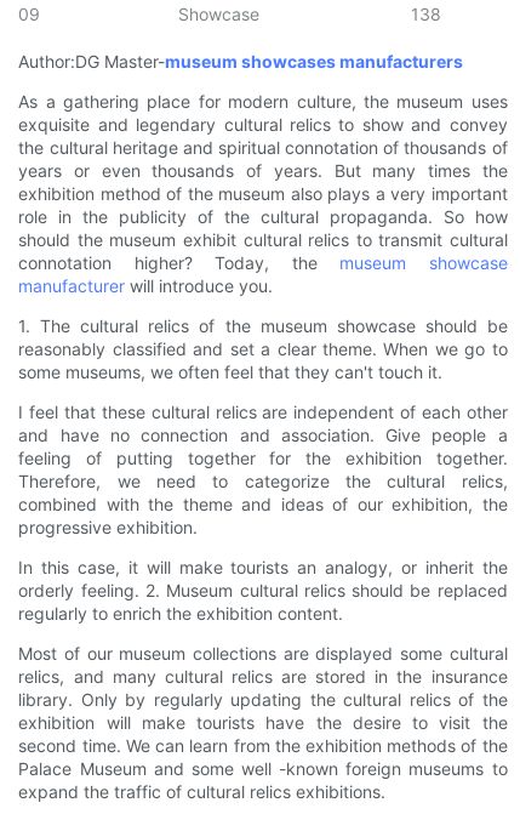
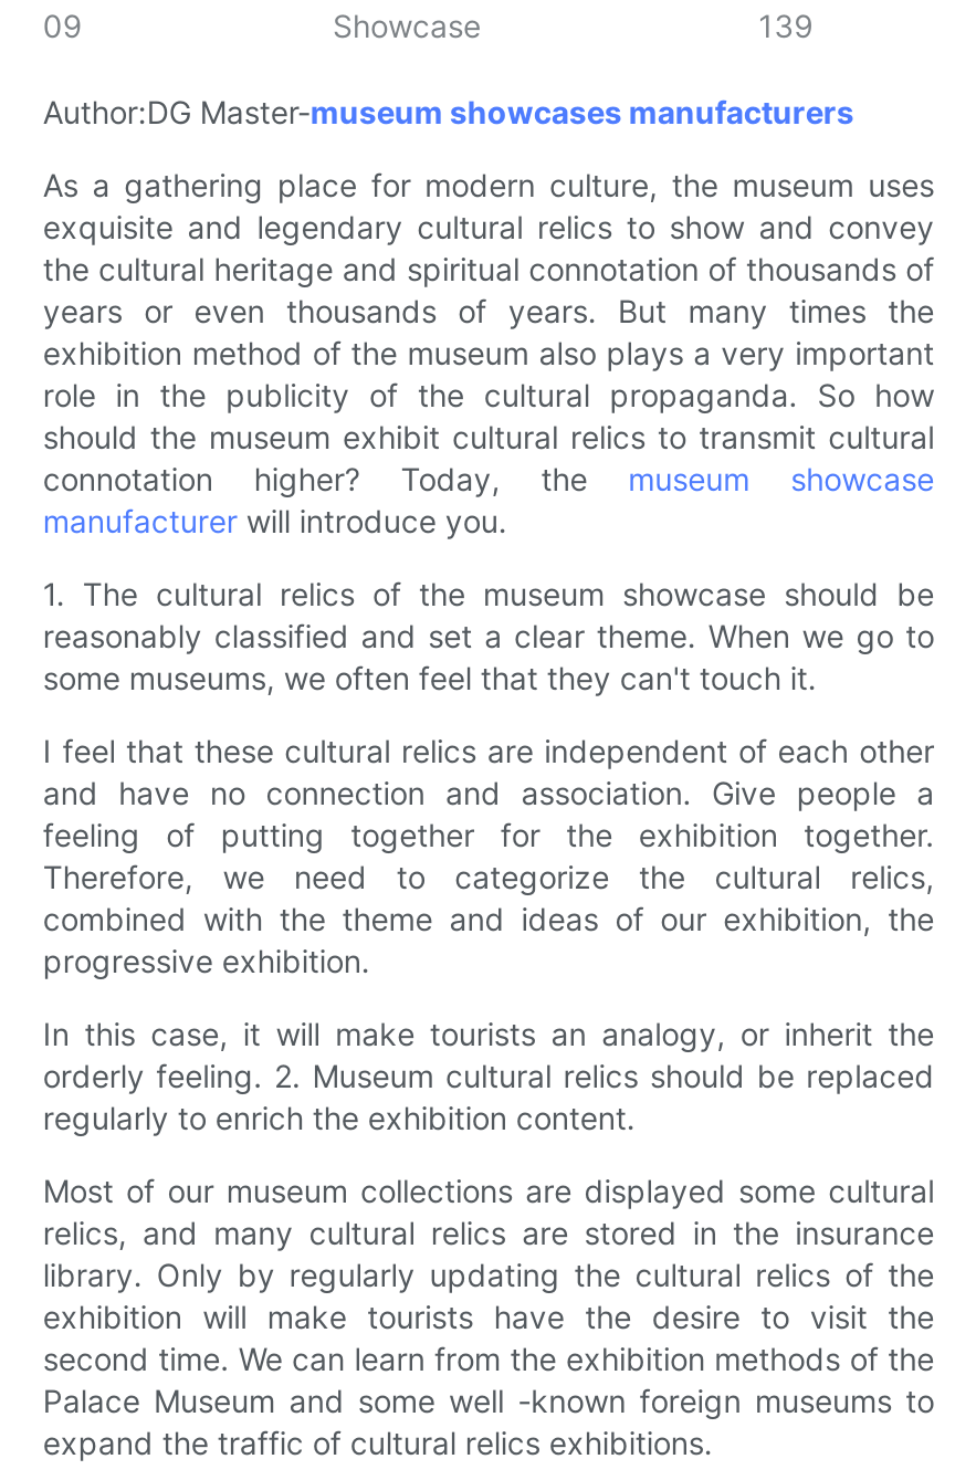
[411,4,441,25] 138 -> [758,8,814,45] 139

